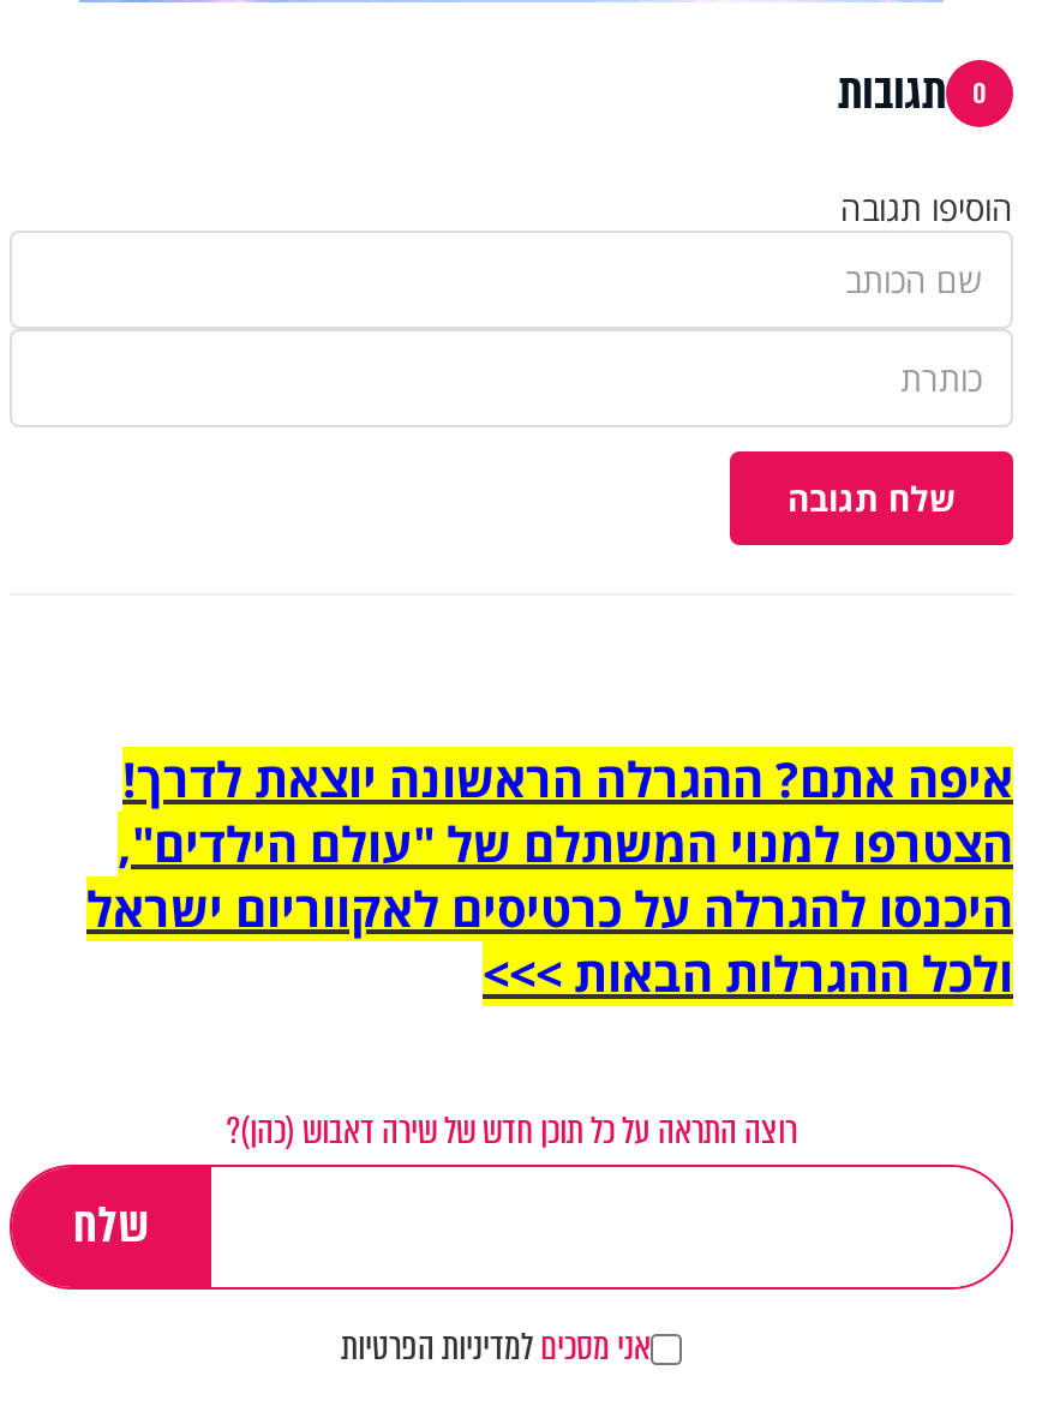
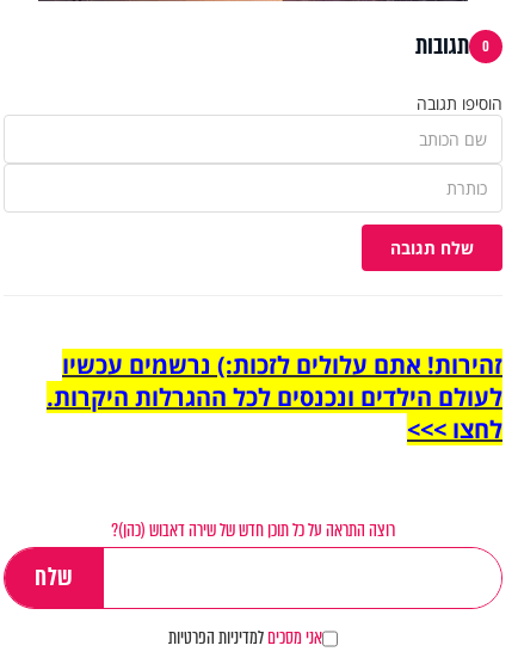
[86,746,1013,1006] איפה אתם? ההגרלה הראשונה יוצאת לדרך! | הצטרפו למנוי המשתלם של "עולם הילדים", | היכנסו להגרלה על כרטיסים לאקווריום ישראל | ולכל ההגרלות הבאות >>> -> [47,348,502,445] זהירות! אתם עלולים לזכות:) נרשמים עכשיו | לעולם הילדים ונכנסים לכל ההגרלות היקרות. | לחצו >>>

